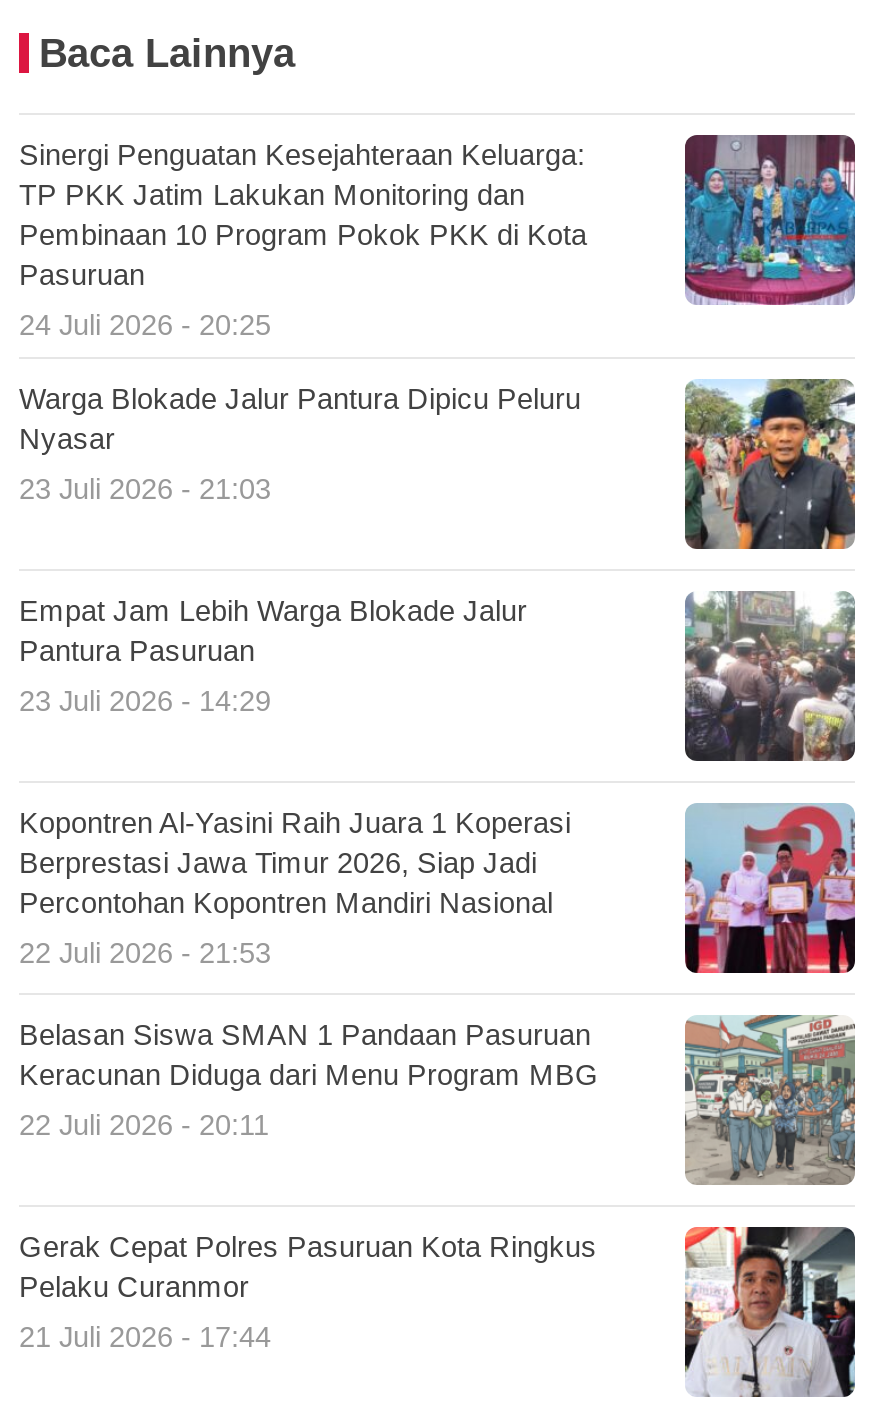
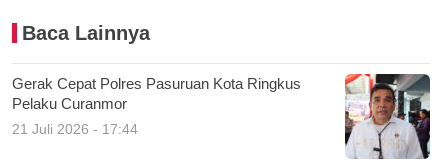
[19,140,587,506] Sinergi Penguatan Kesejahteraan Keluarga: | TP PKK Jatim Lakukan Monitoring dan | Pembinaan 10 Program Pokok PKK di Kota | Pasuruan | 24 Juli 2026 - 20:25 | Warga Blokade Jalur Pantura Dipicu Peluru | Nyasar | 23 Juli 2026 - 21:03 -> none
[683,132,857,306] [image] -> none
[683,376,857,552] [image] -> none
[19,596,527,718] Empat Jam Lebih Warga Blokade Jalur | Pantura Pasuruan | 23 Juli 2026 - 14:29 -> none
[683,590,857,764] [image] -> none
[19,808,599,1142] Kopontren Al-Yasini Raih Juara 1 Koperasi | Berprestasi Jawa Timur 2026, Siap Jadi | Percontohan Kopontren Mandiri Nasional | 22 Juli 2026 - 21:53 | Belasan Siswa SMAN 1 Pandaan Pasuruan | Keracunan Diduga dari Menu Program MBG | 22 Juli 2026 - 20:11 -> none
[683,802,857,976] [image] -> none
[683,1012,857,1186] [image] -> none

